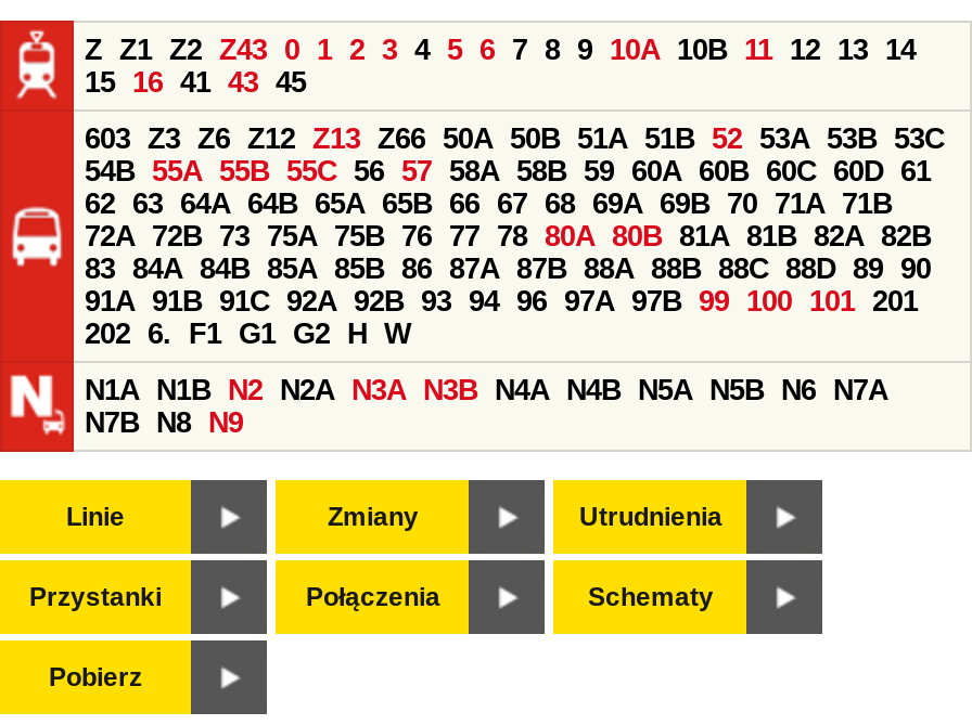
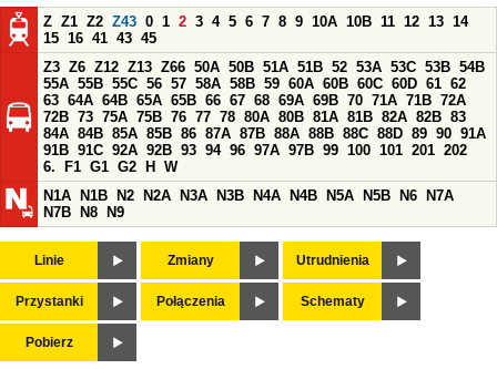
[85,122,944,350] 603 Z3 Z6 Z12 Z13 Z66 50A 50B 51A 51B 52 53A 53B 53C | 54B 55A 55B 55C 56 57 58A 58B 59 60A 60B 60C 60D 61 | 62 63 64A 64B 65A 65B 66 67 68 69A 69B 70 71A 71B | 72A 72B 73 75A 75B 76 77 78 80A 80B 81A 81B 82A 82B | 83 84A 84B 85A 85B 86 87A 87B 88A 88B 88C 88D 89 90 | 91A 91B 91C 92A 92B 93 94 96 97A 97B 99 100 101 201 | 202 6. F1 G1 G2 H W -> [43,59,486,175] Z3 Z6 Z12 Z13 Z66 50A 50B 51A 51B 52 53A 53C 53B 54B | 55A 55B 55C 56 57 58A 58B 59 60A 60B 60C 60D 61 62 | 63 64A 64B 65A 65B 66 67 68 69A 69B 70 71A 71B 72A | 72B 73 75A 75B 76 77 78 80A 80B 81A 81B 82A 82B 83 | 84A 84B 85A 85B 86 87A 87B 88A 88B 88C 88D 89 90 91A | 91B 91C 92A 92B 93 94 96 97A 97B 99 100 101 201 202 | 6. F1 G1 G2 H W

